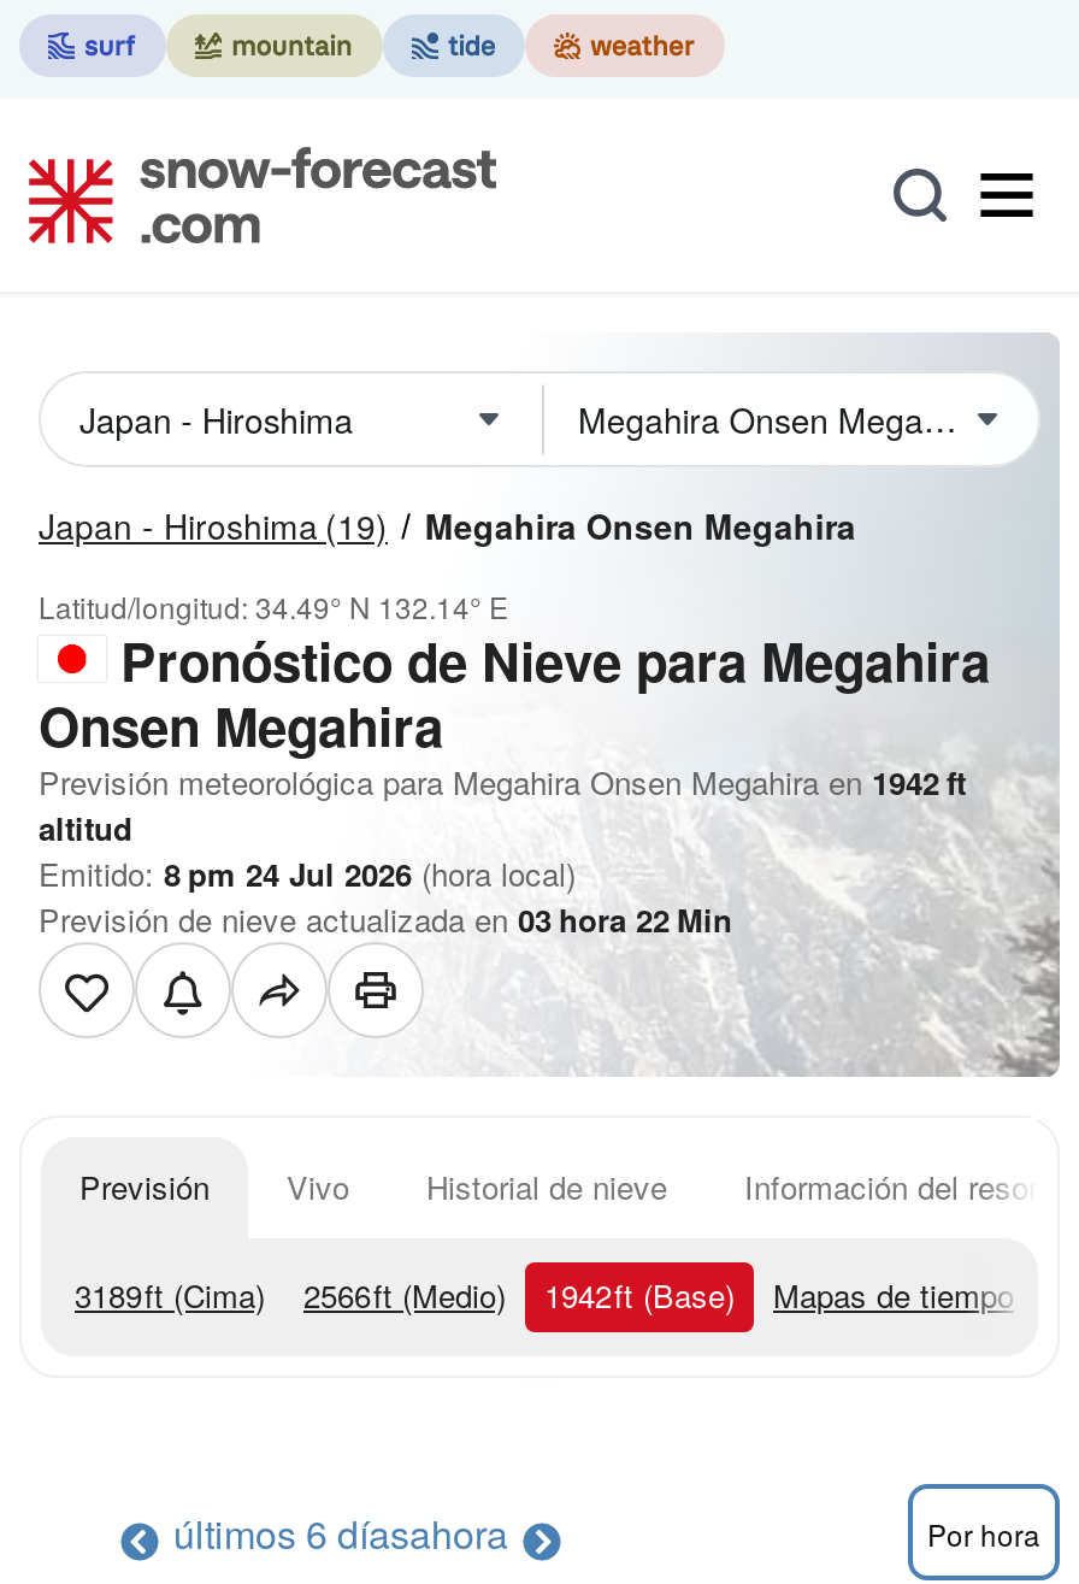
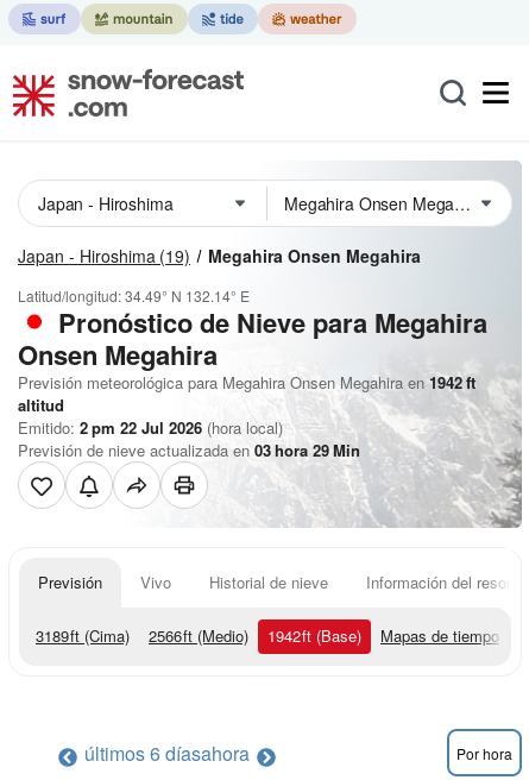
[39,850,576,896] Emitido: 8 pm 24 Jul 2026 (hora local) -> [18,416,283,439] Emitido: 2 pm 22 Jul 2026 (hora local)
[39,896,732,942] Previsión de nieve actualizada en 03 hora 22 Min -> [18,439,360,461] Previsión de nieve actualizada en 03 hora 29 Min

